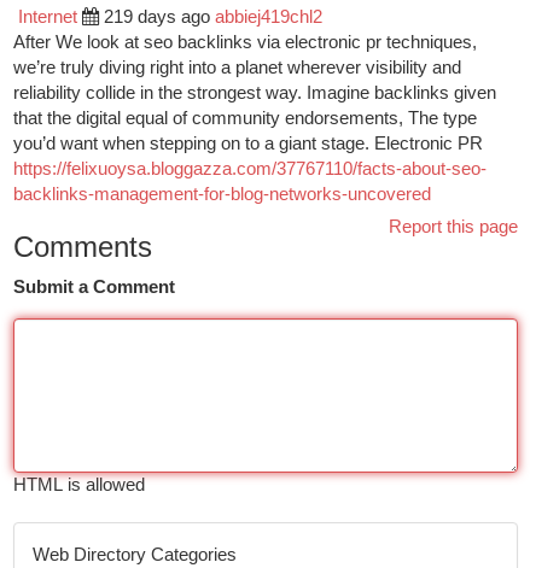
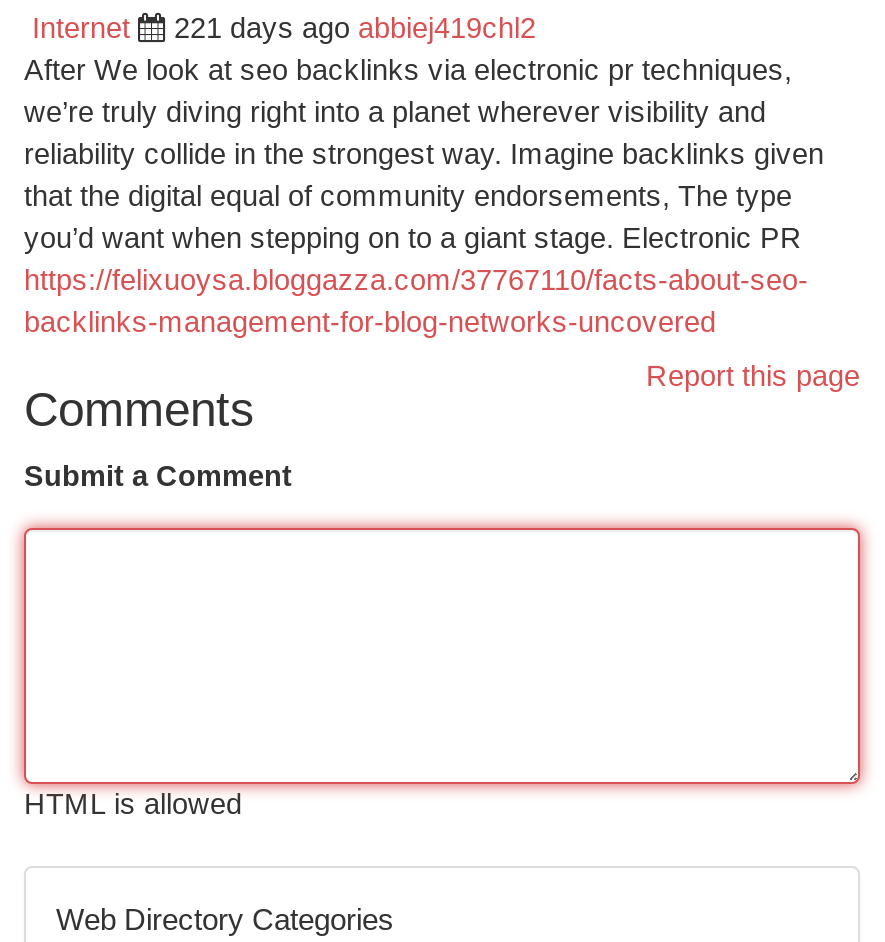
[104,7,322,27] 219 days ago abbiej419chl2 -> [174,12,536,44] 221 days ago abbiej419chl2

